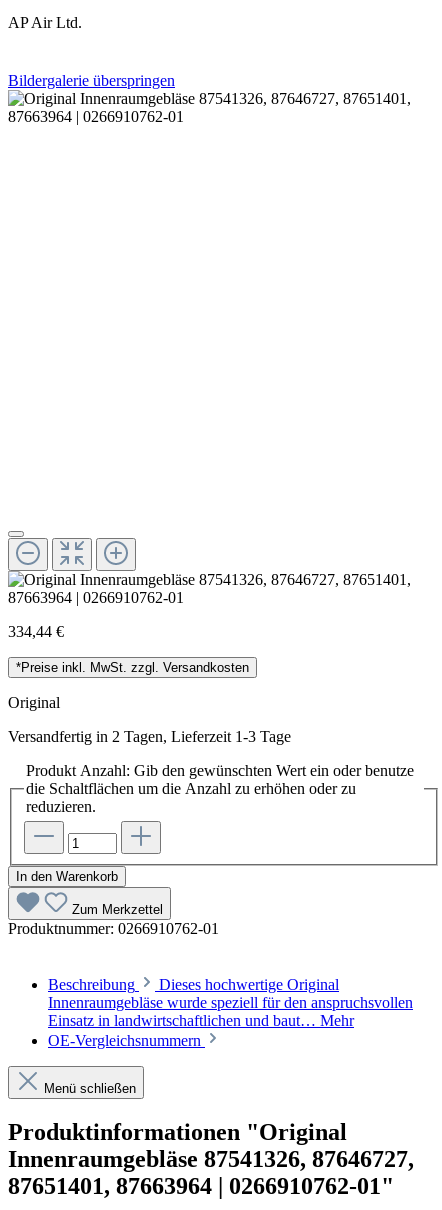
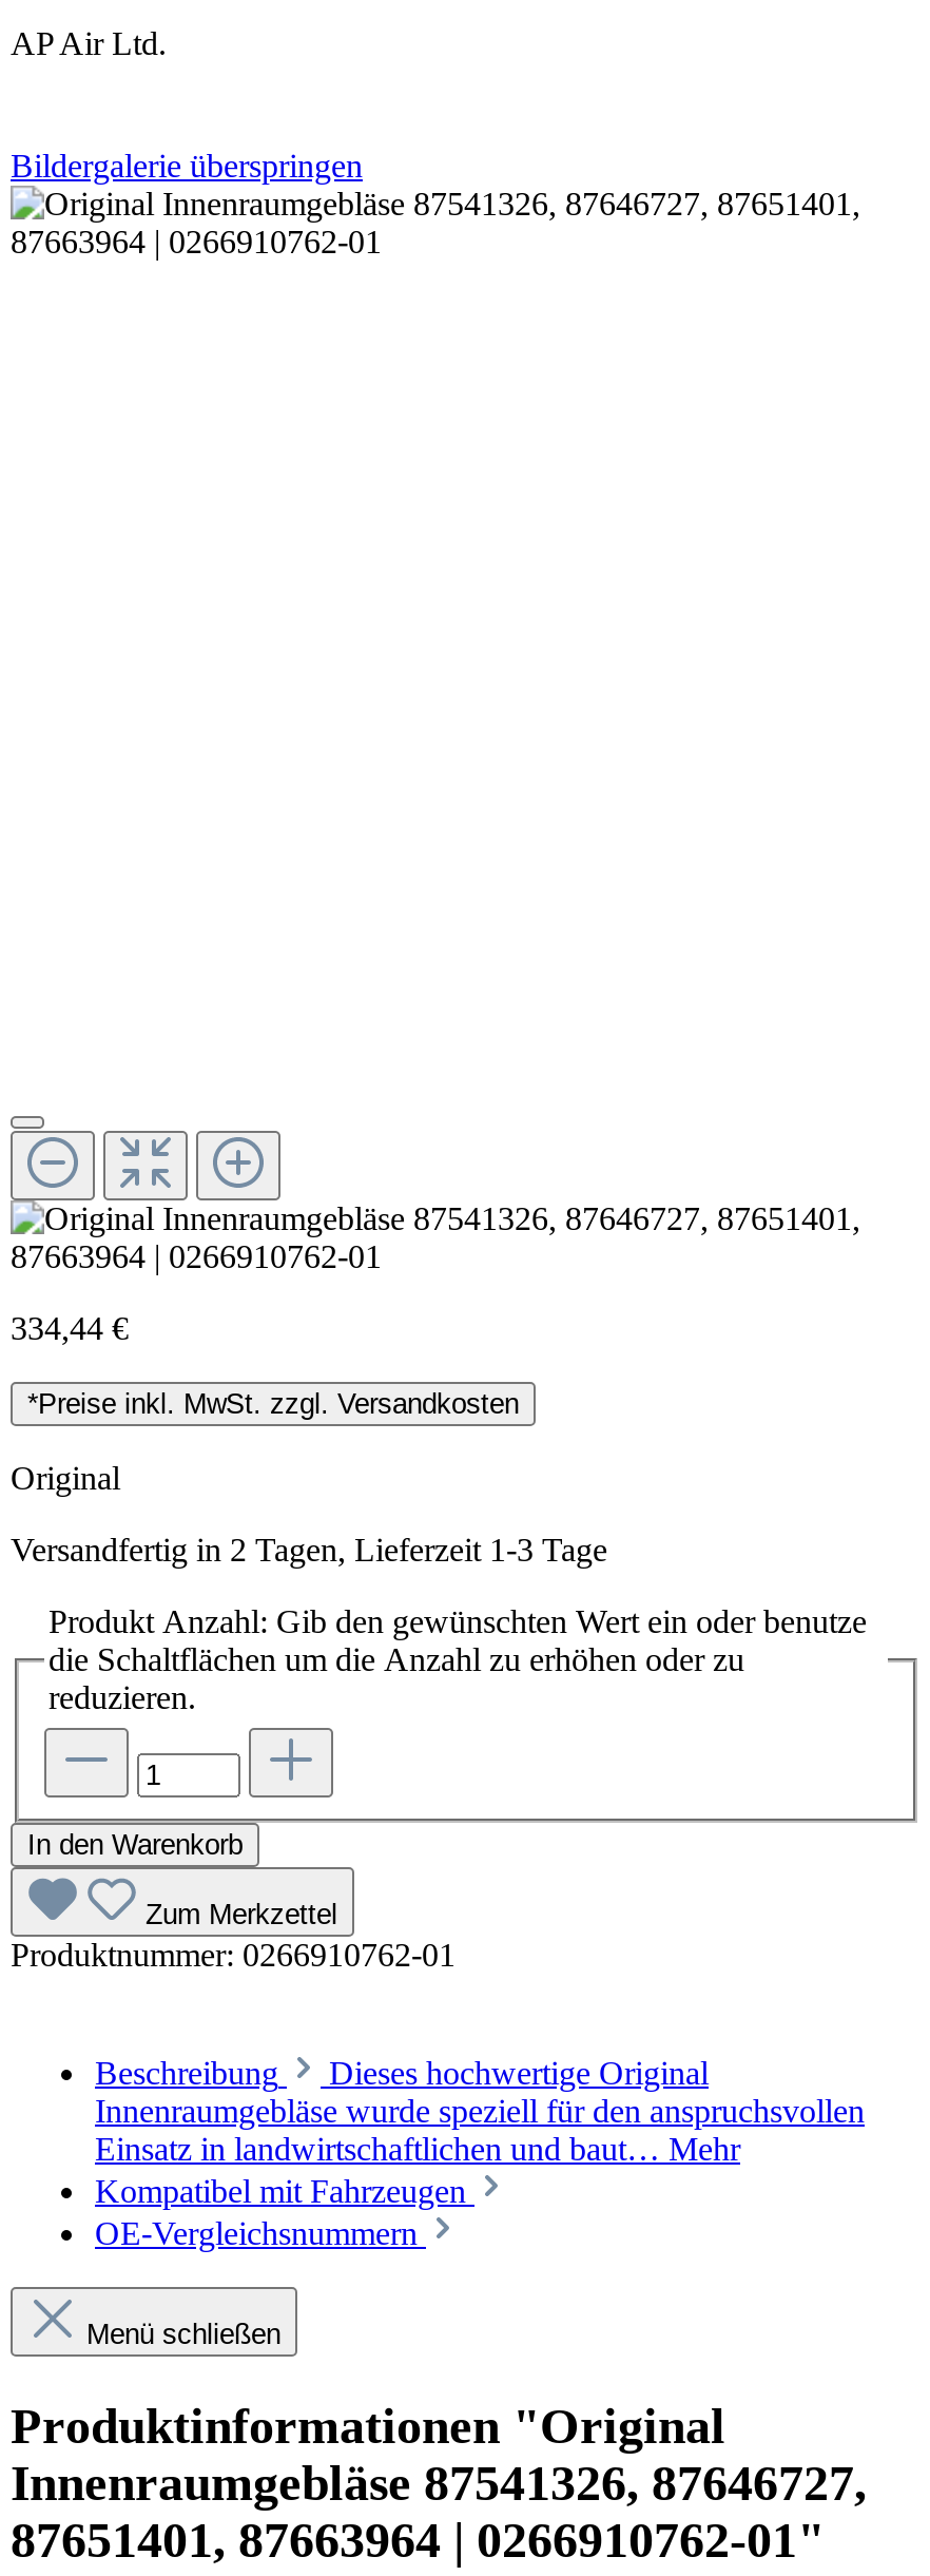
none -> [95,2173,466,2209] Kompatibel mit Fahrzeugen

